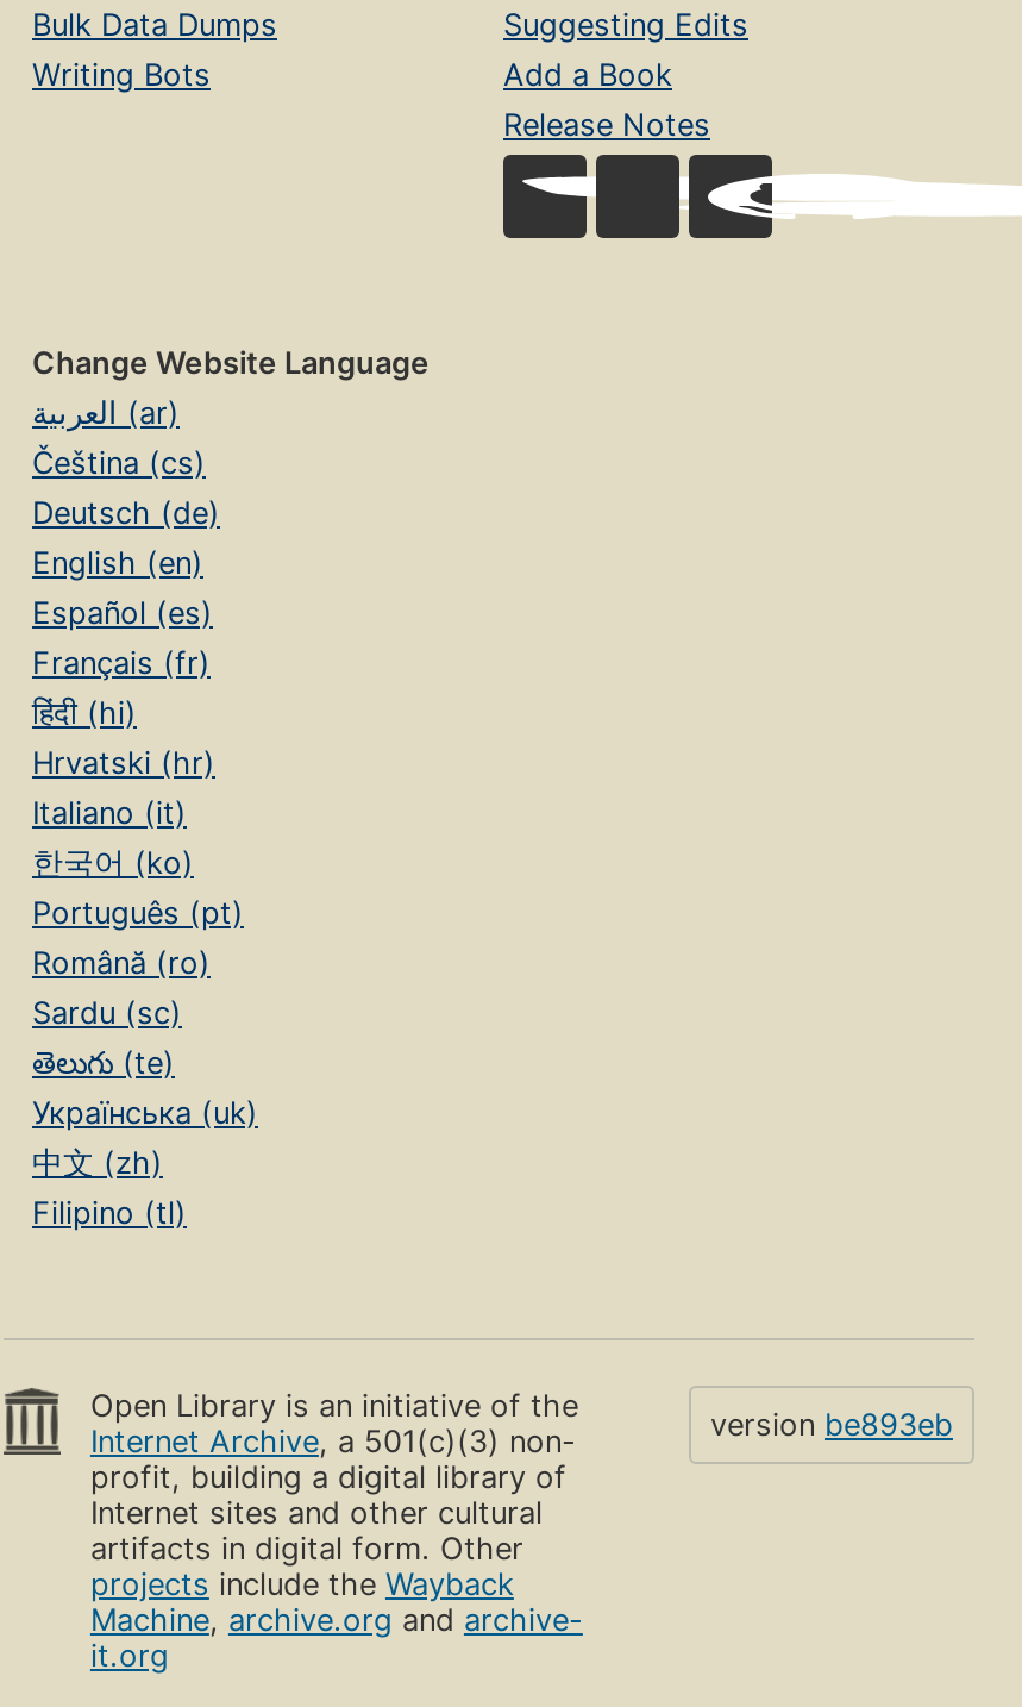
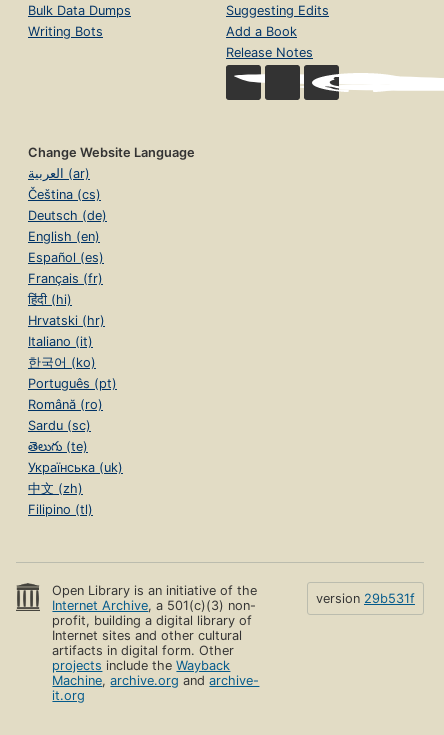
[710,1408,953,1444] version be893eb -> [316,591,415,606] version 29b531f

